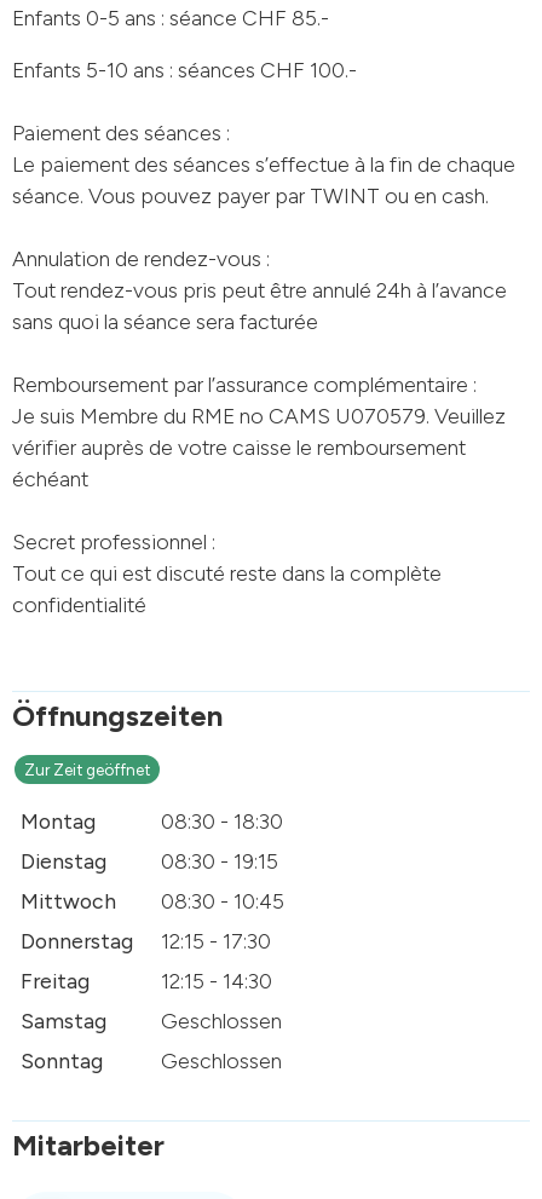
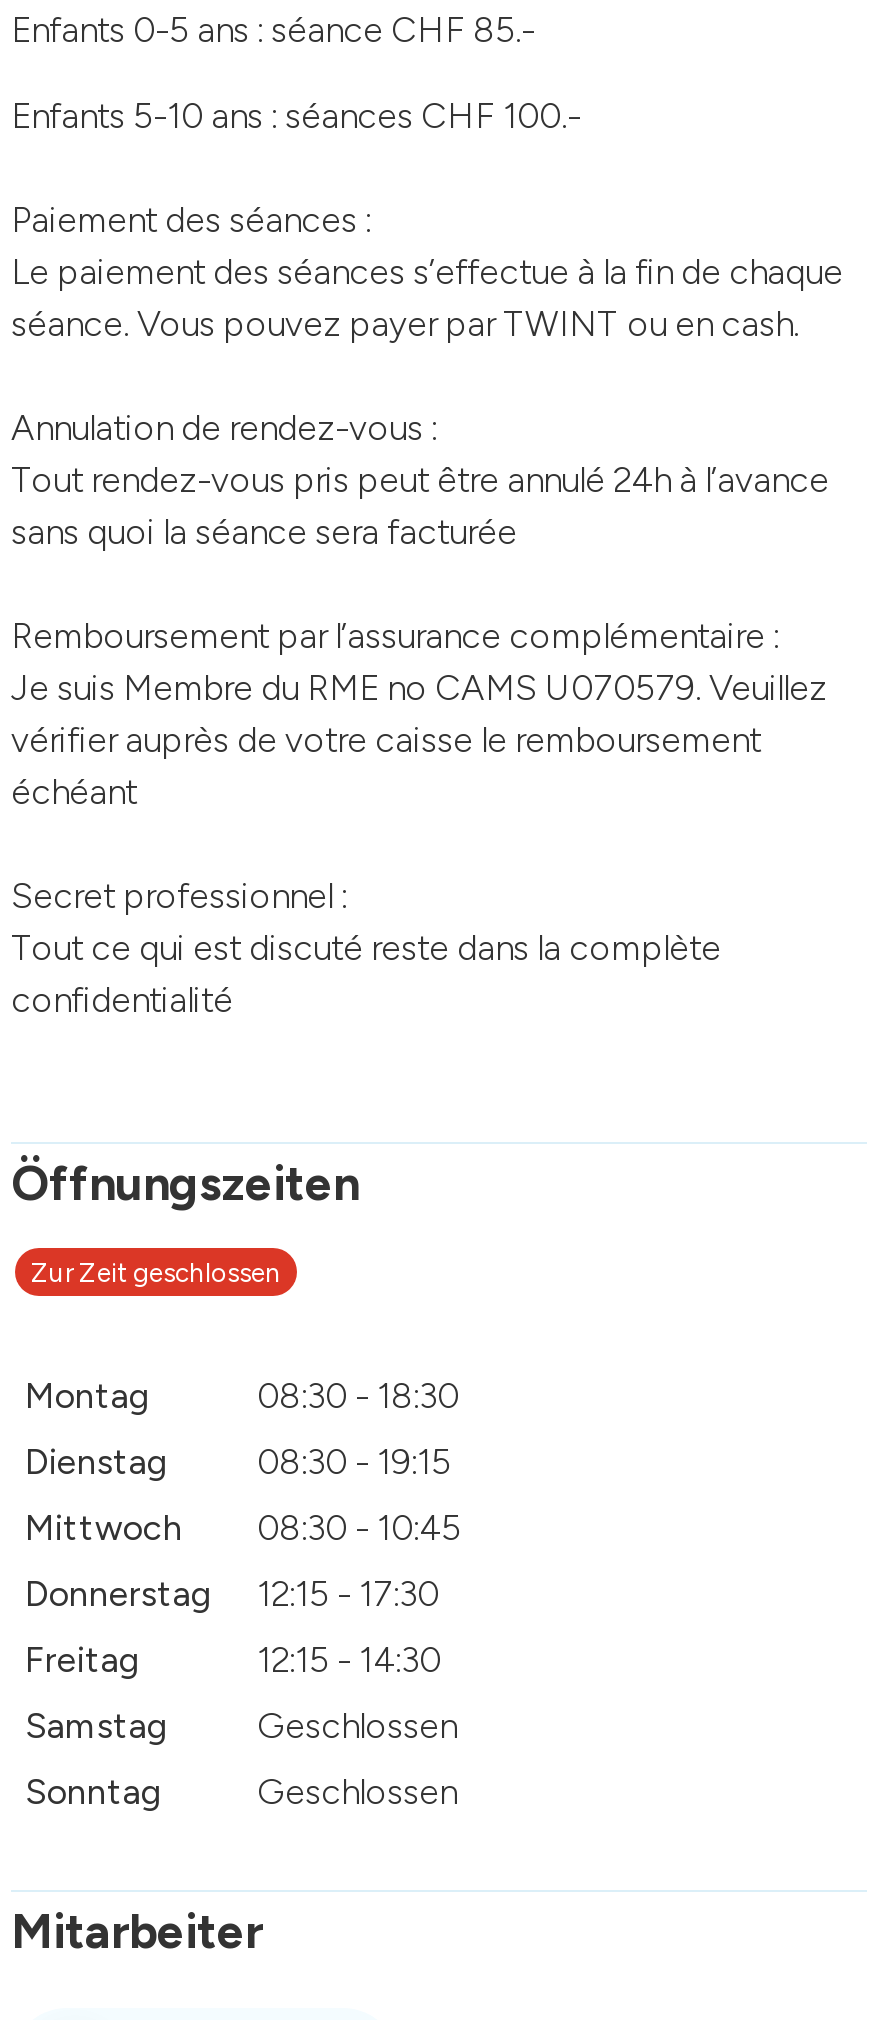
[24,760,150,779] Zur Zeit geöffnet -> [31,1256,281,1288] Zur Zeit geschlossen

